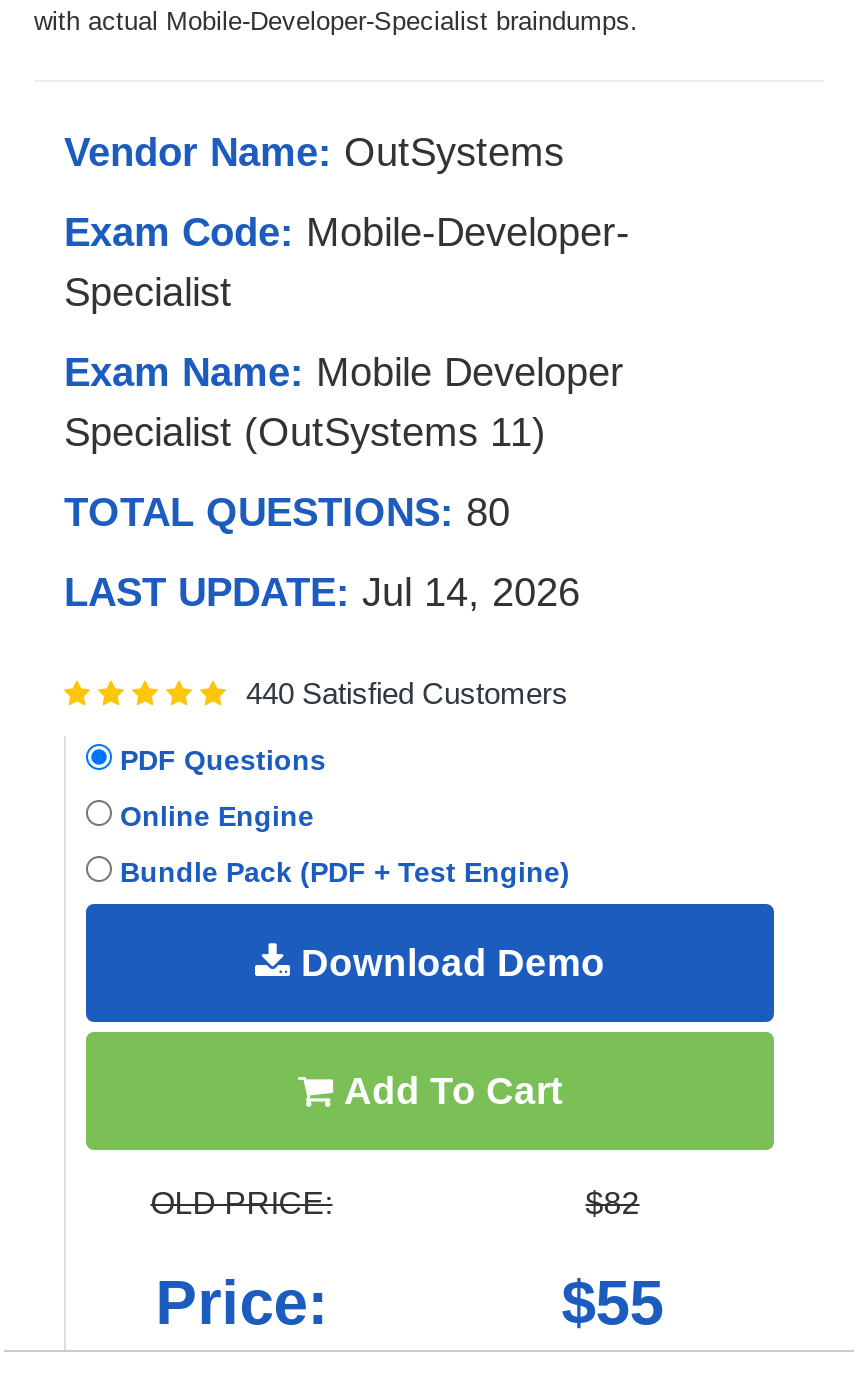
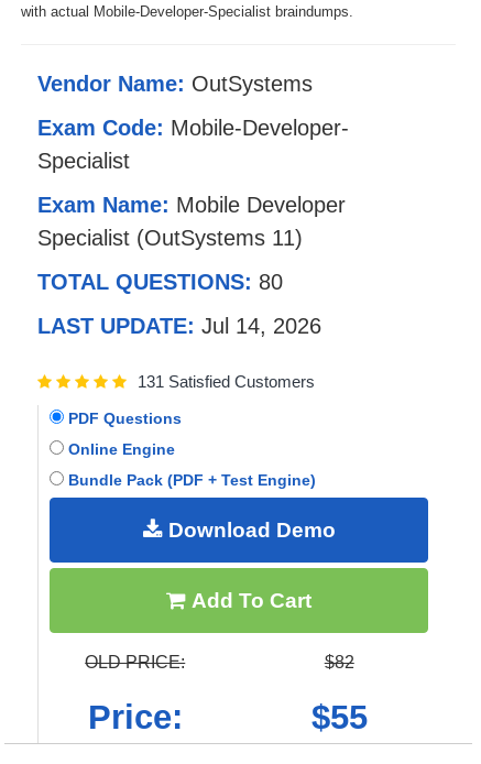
[246,676,568,710] 440 Satisfied Customers -> [138,372,315,391] 131 Satisfied Customers

